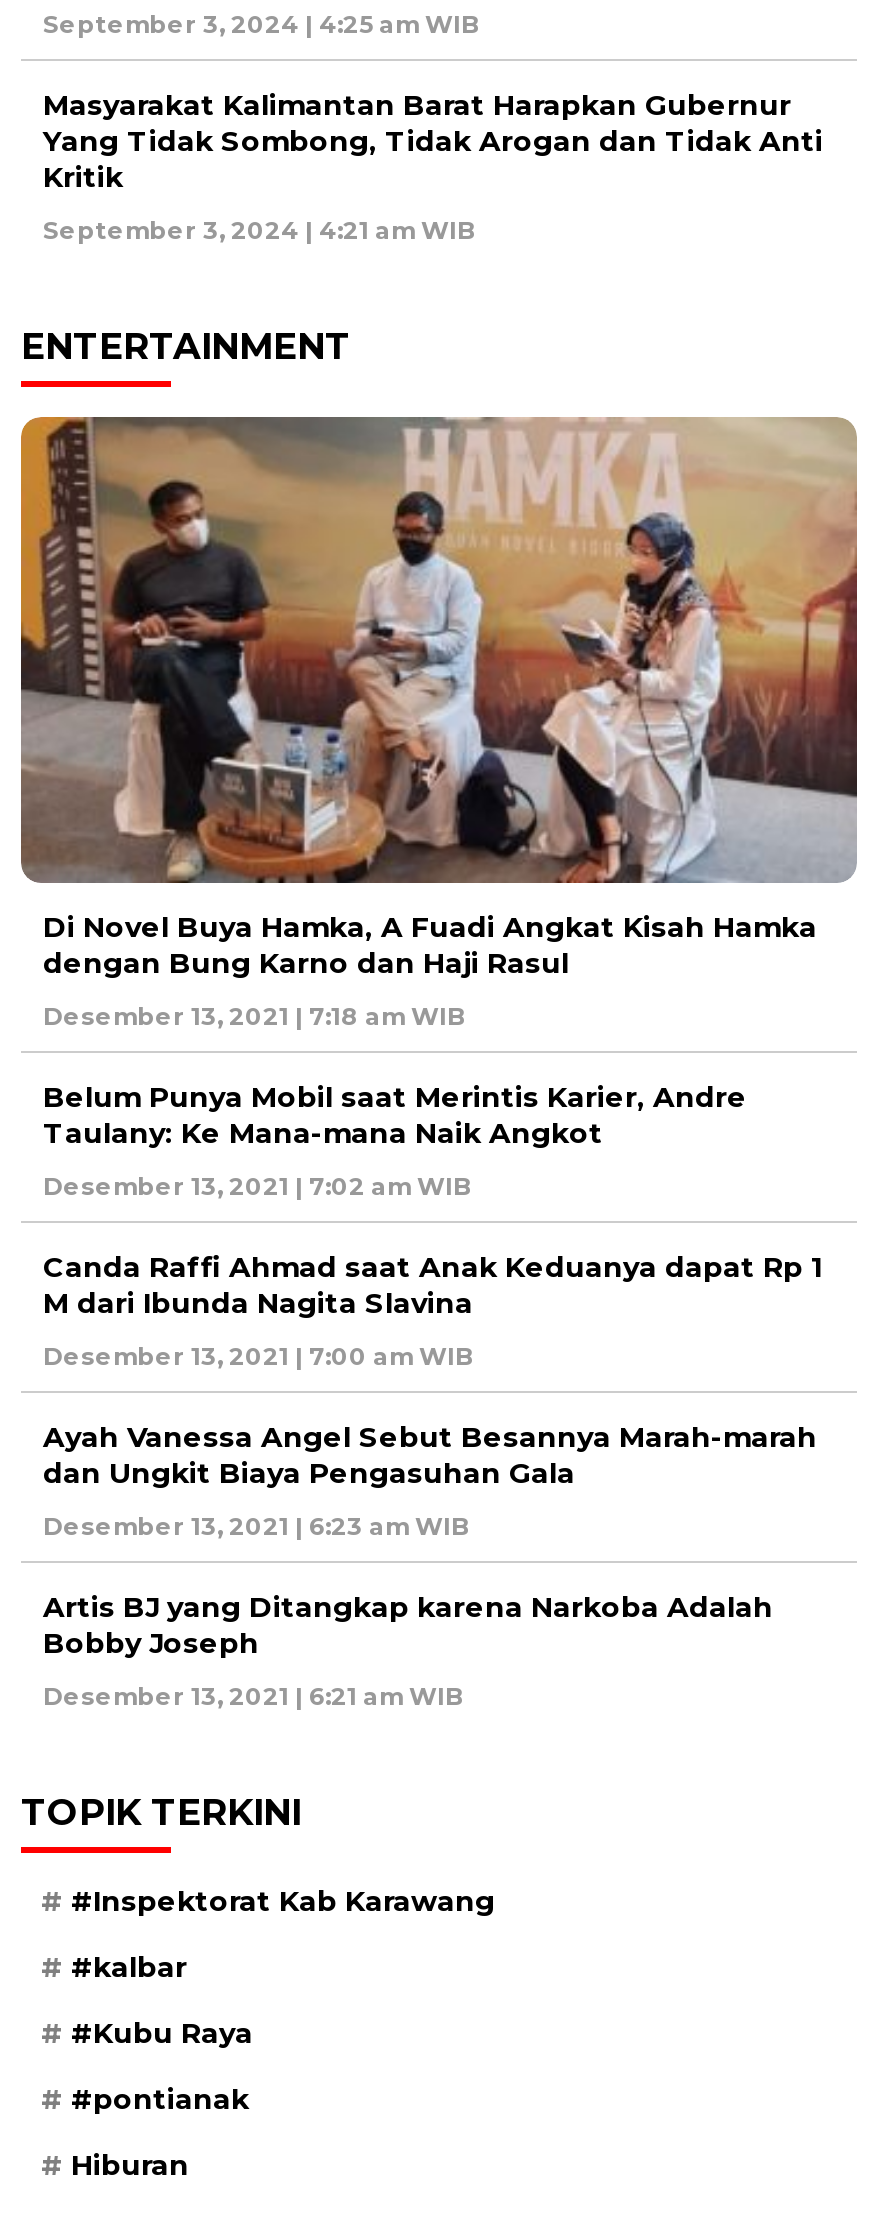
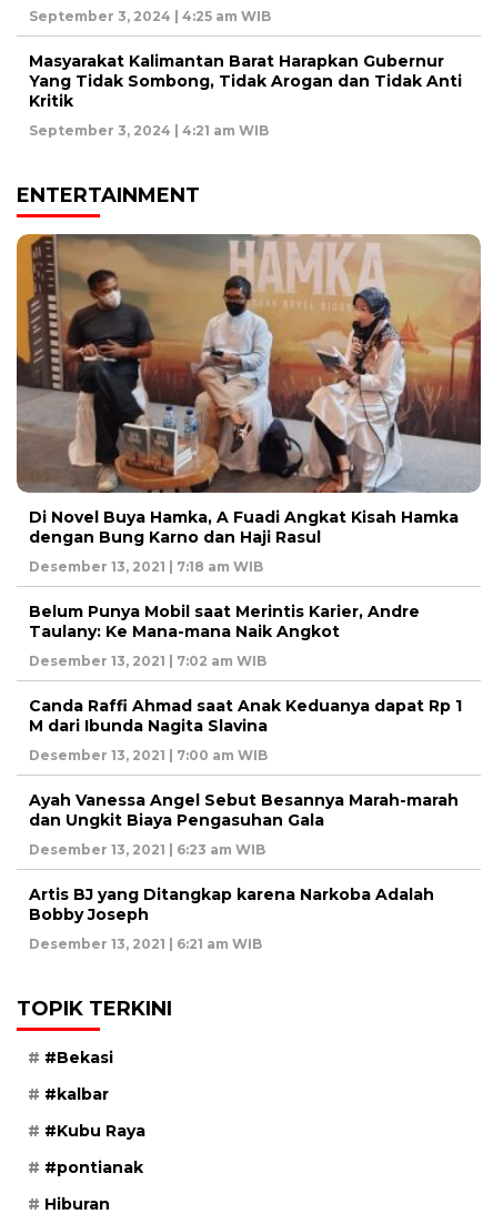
[71,1882,495,1918] #Inspektorat Kab Karawang -> [44,1047,113,1067] #Bekasi

